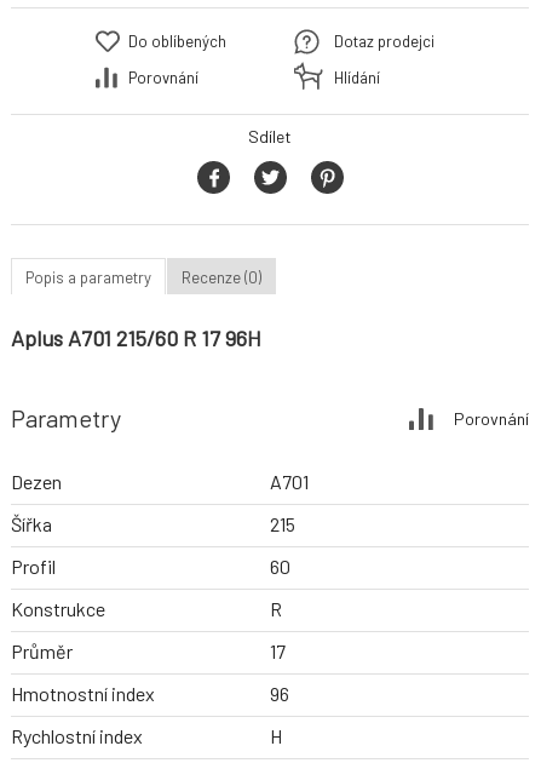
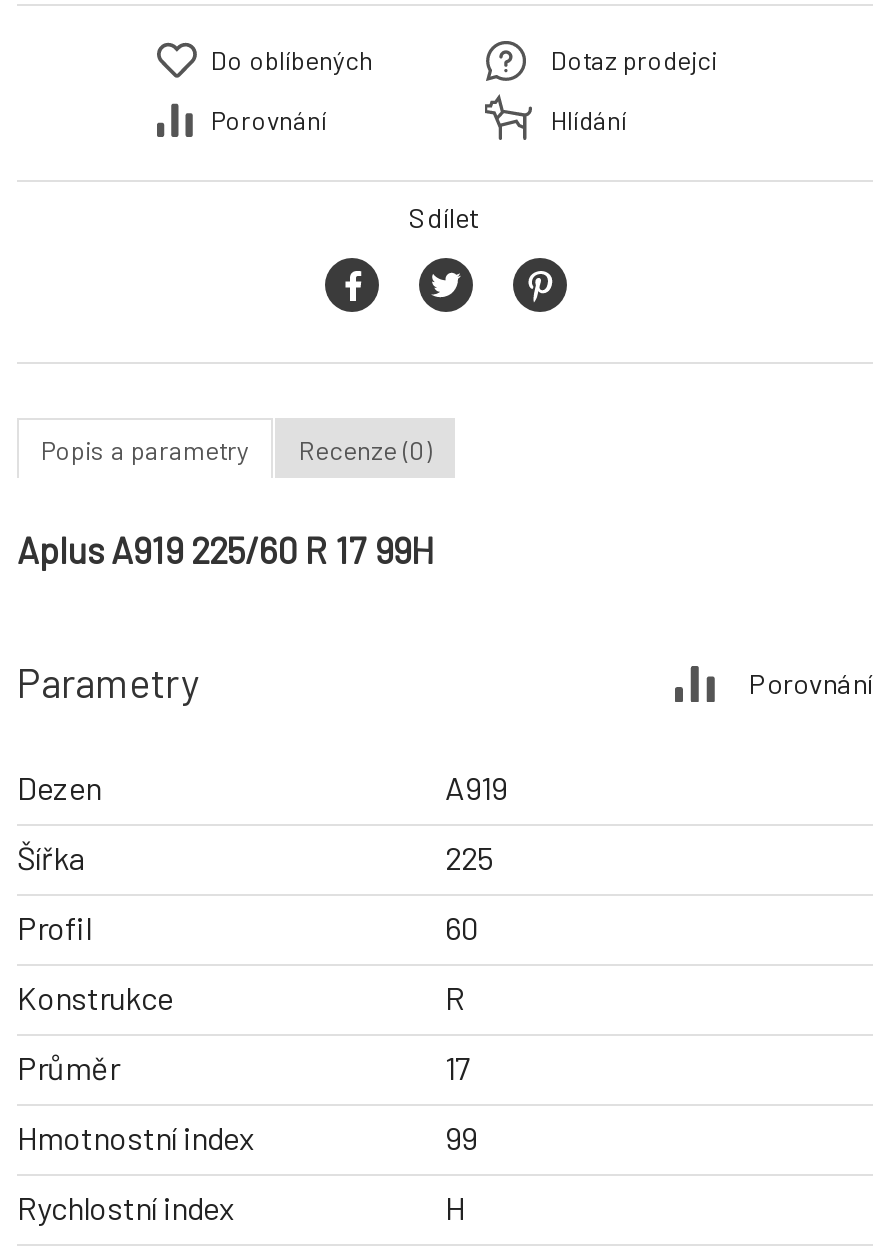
[11,325,261,351] Aplus A701 215/60 R 17 96H -> [17,528,435,572] Aplus A919 225/60 R 17 99H
[270,470,309,493] A701 -> [445,768,507,806] A919
[270,513,295,536] 215 -> [445,838,493,876] 225
[270,682,289,705] 96 -> [445,1118,477,1156] 99

